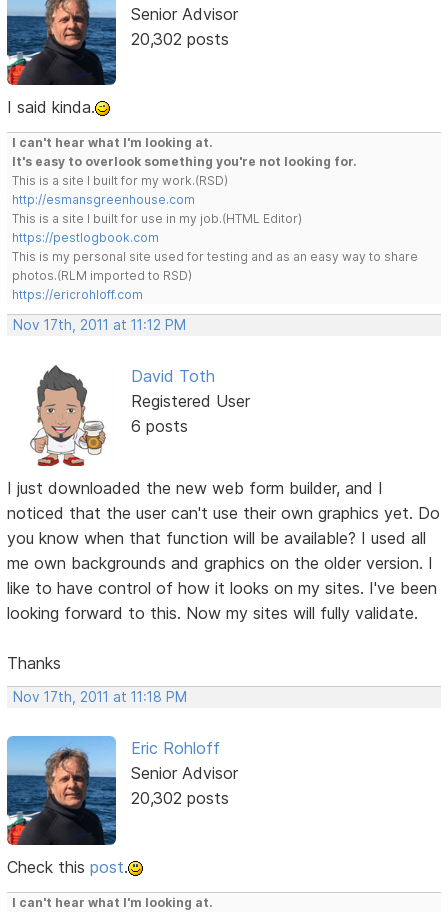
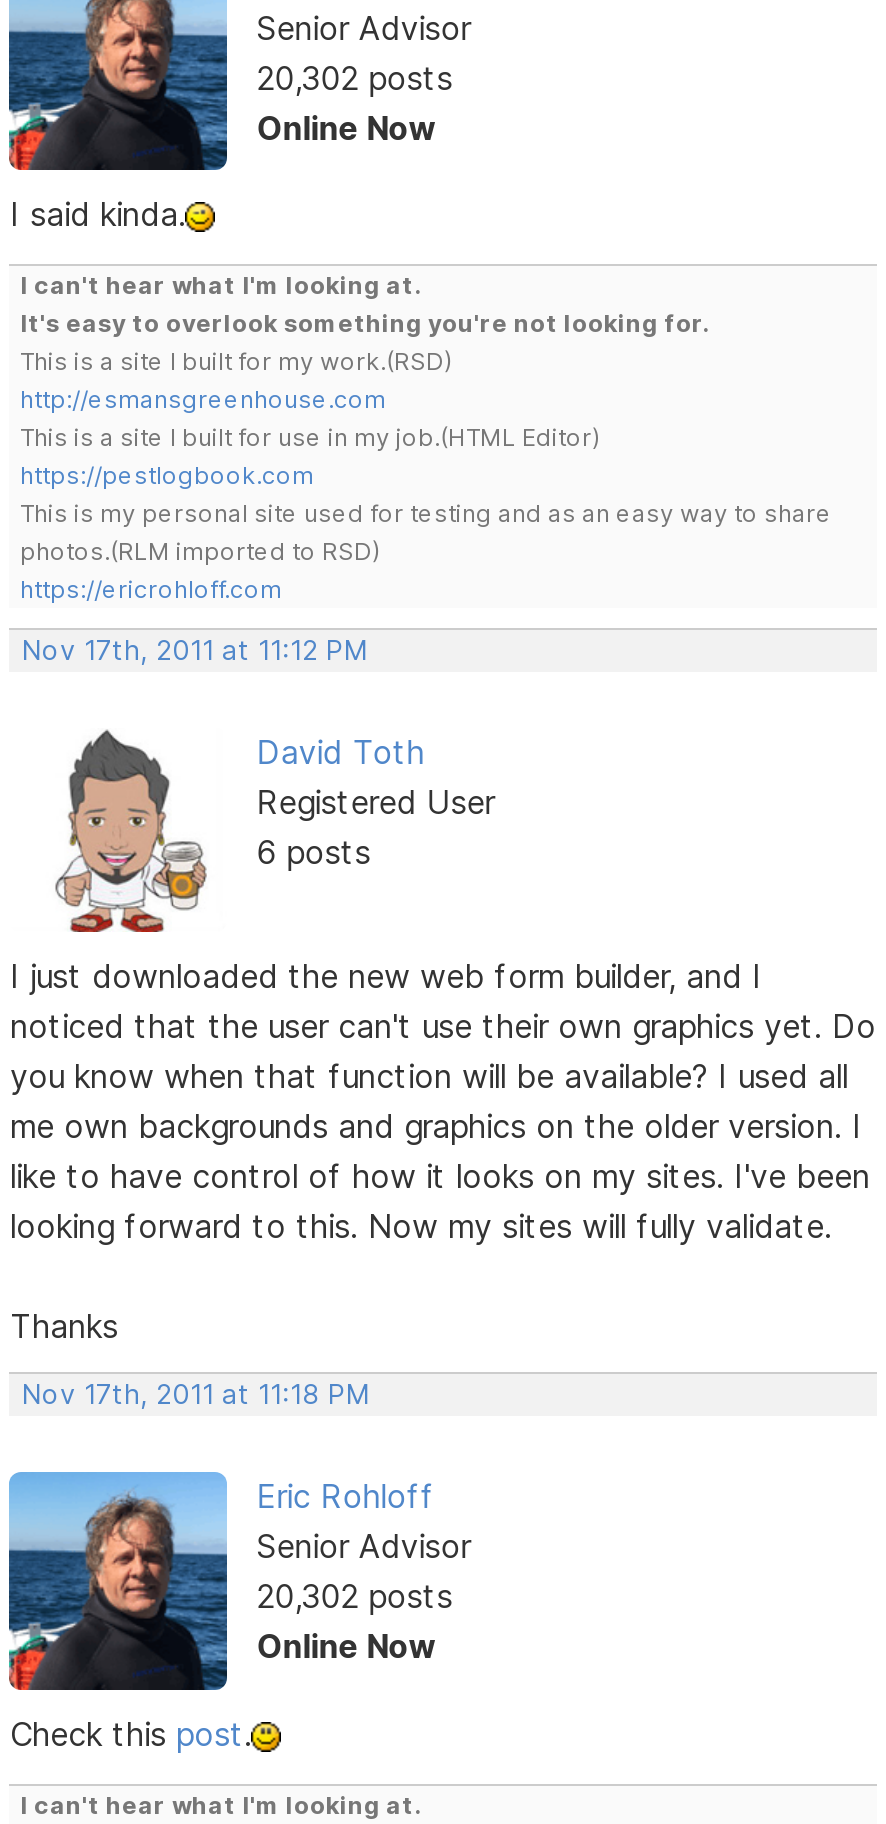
none -> [256,107,436,147] Online Now
none -> [256,1627,436,1667] Online Now

